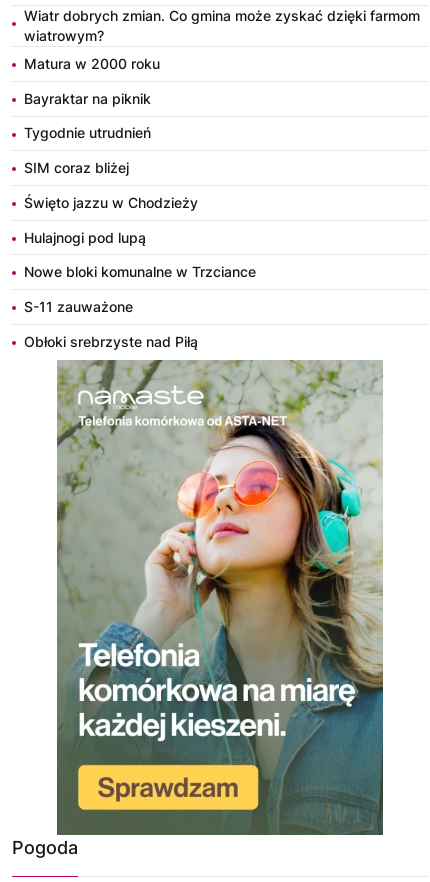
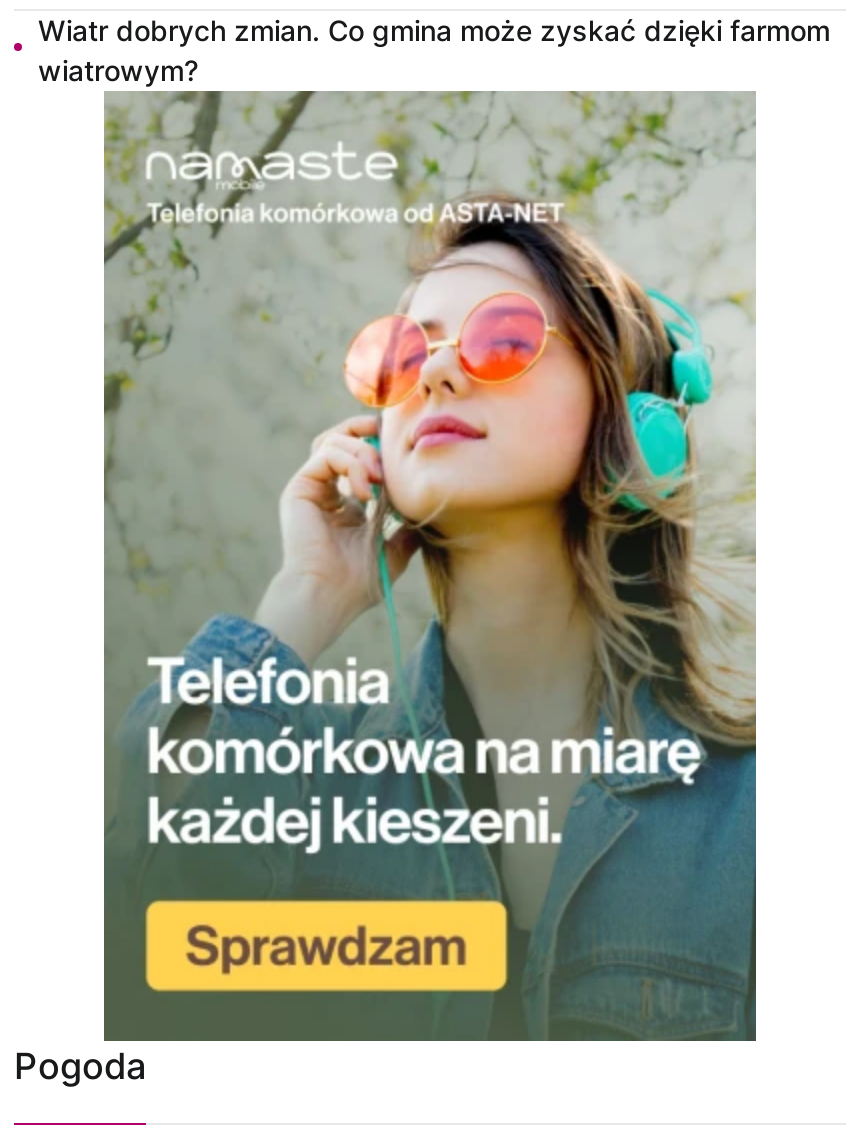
[24,55,256,350] Matura w 2000 roku | Bayraktar na piknik | Tygodnie utrudnień | SIM coraz bliżej | Święto jazzu w Chodzieży | Hulajnogi pod lupą | Nowe bloki komunalne w Trzciance | S-11 zauważone | Obłoki srebrzyste nad Piłą -> none

